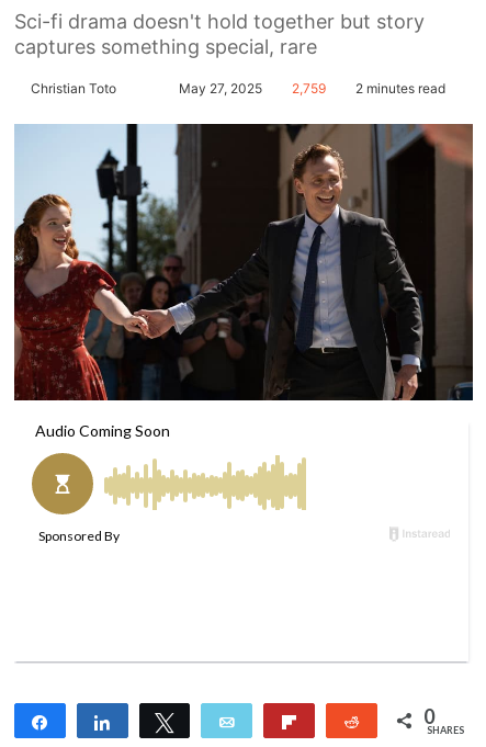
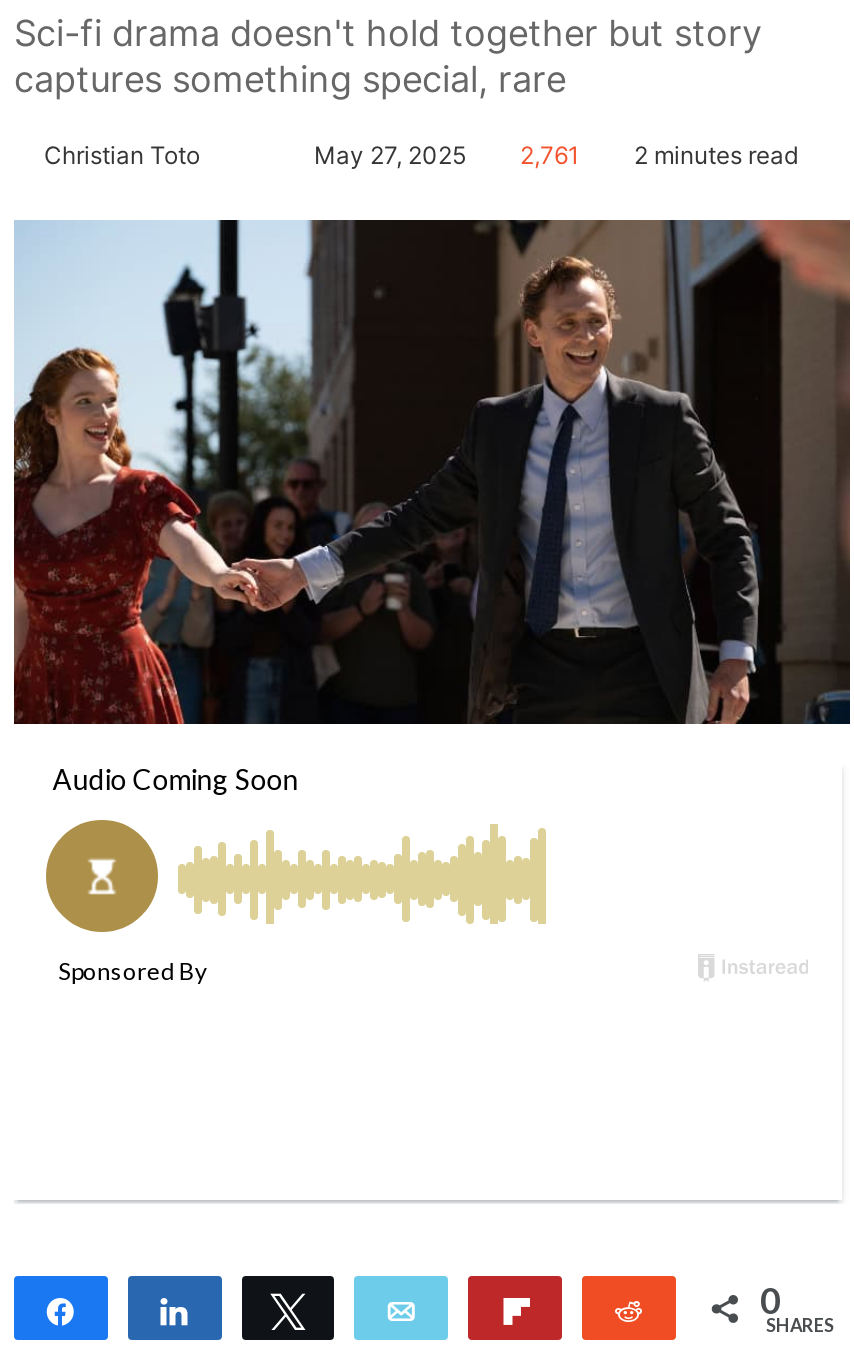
[289,80,326,96] 2,759 -> [514,140,580,170] 2,761

